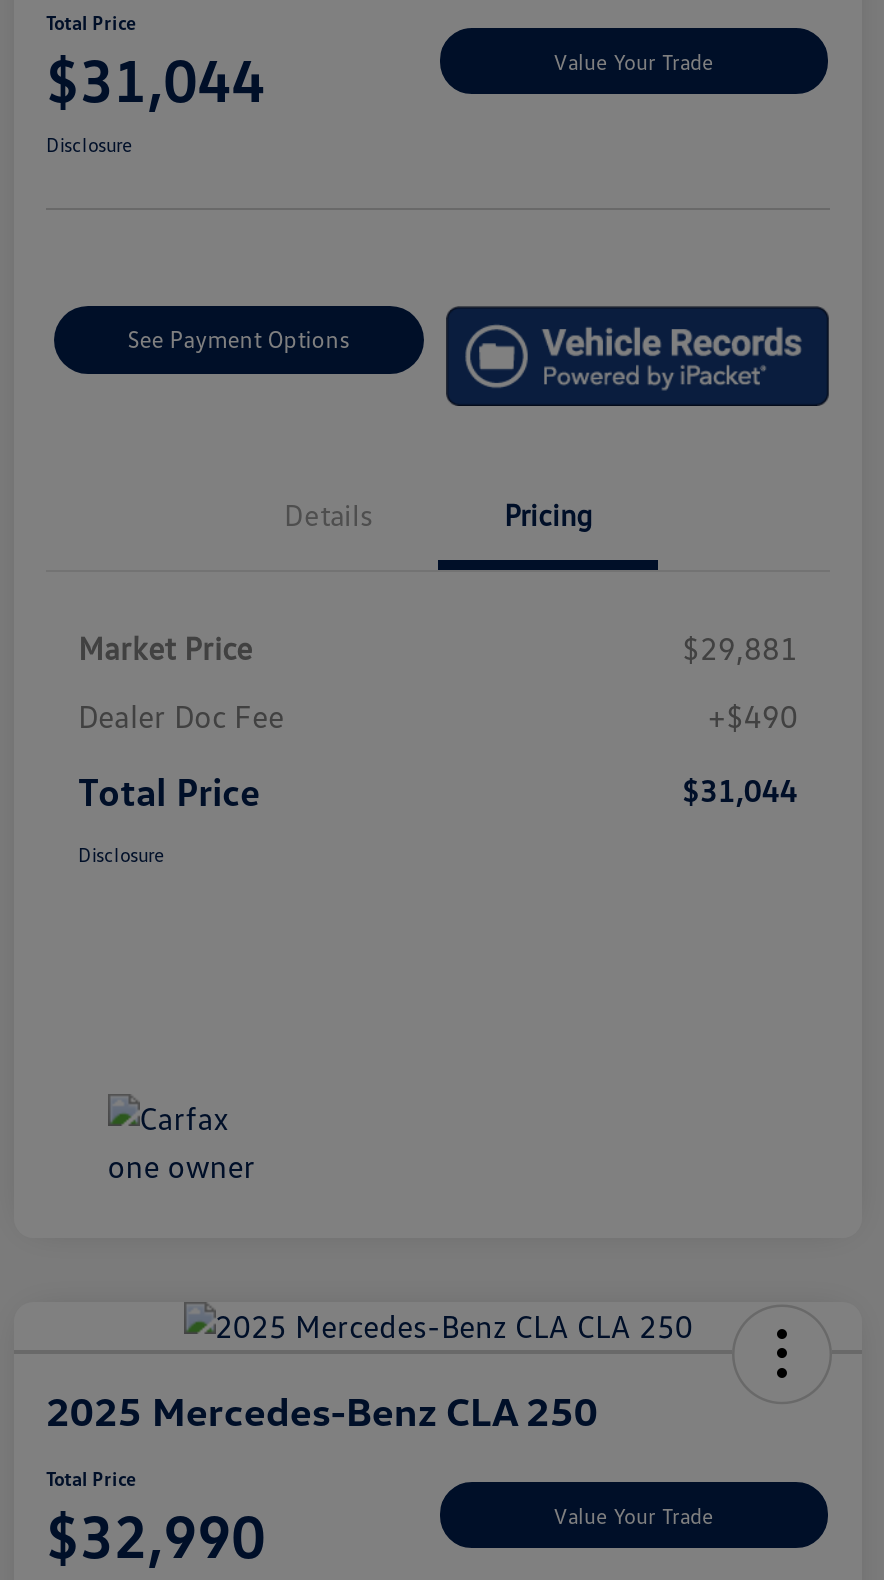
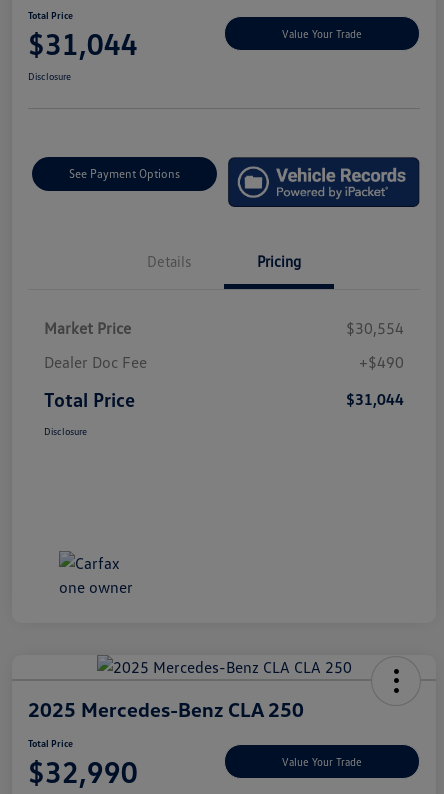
[682,627,798,667] $29,881 -> [346,318,404,338] $30,554

